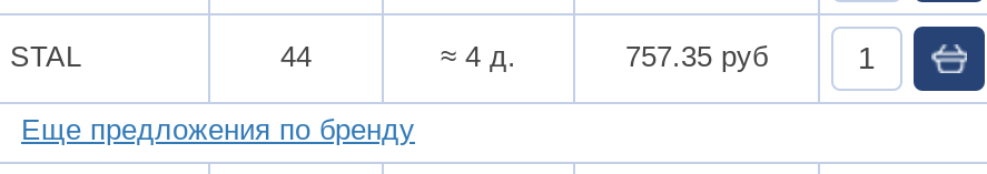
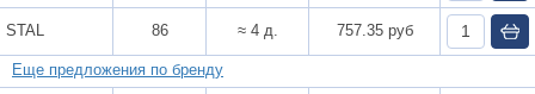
[280,40,312,73] 44 -> [151,21,168,39] 86

